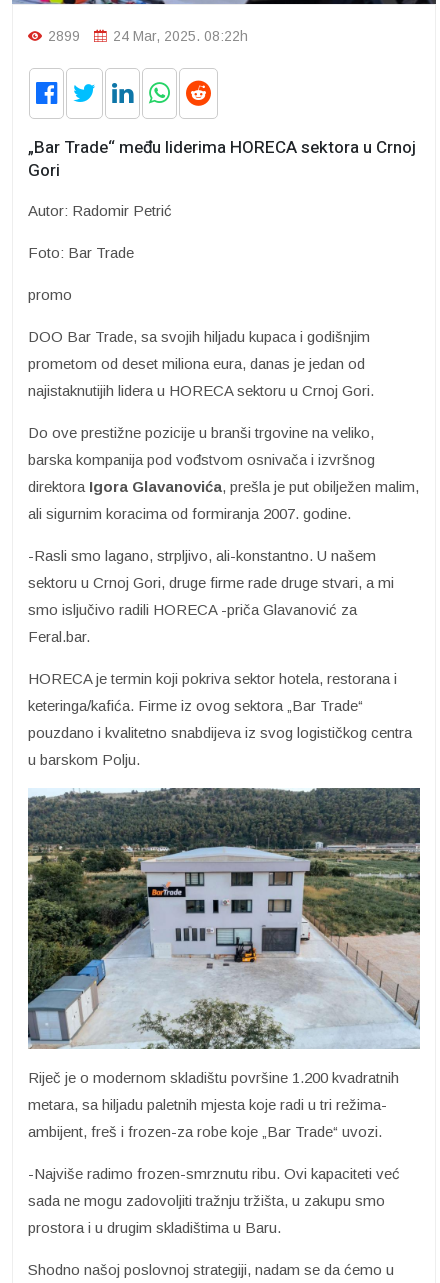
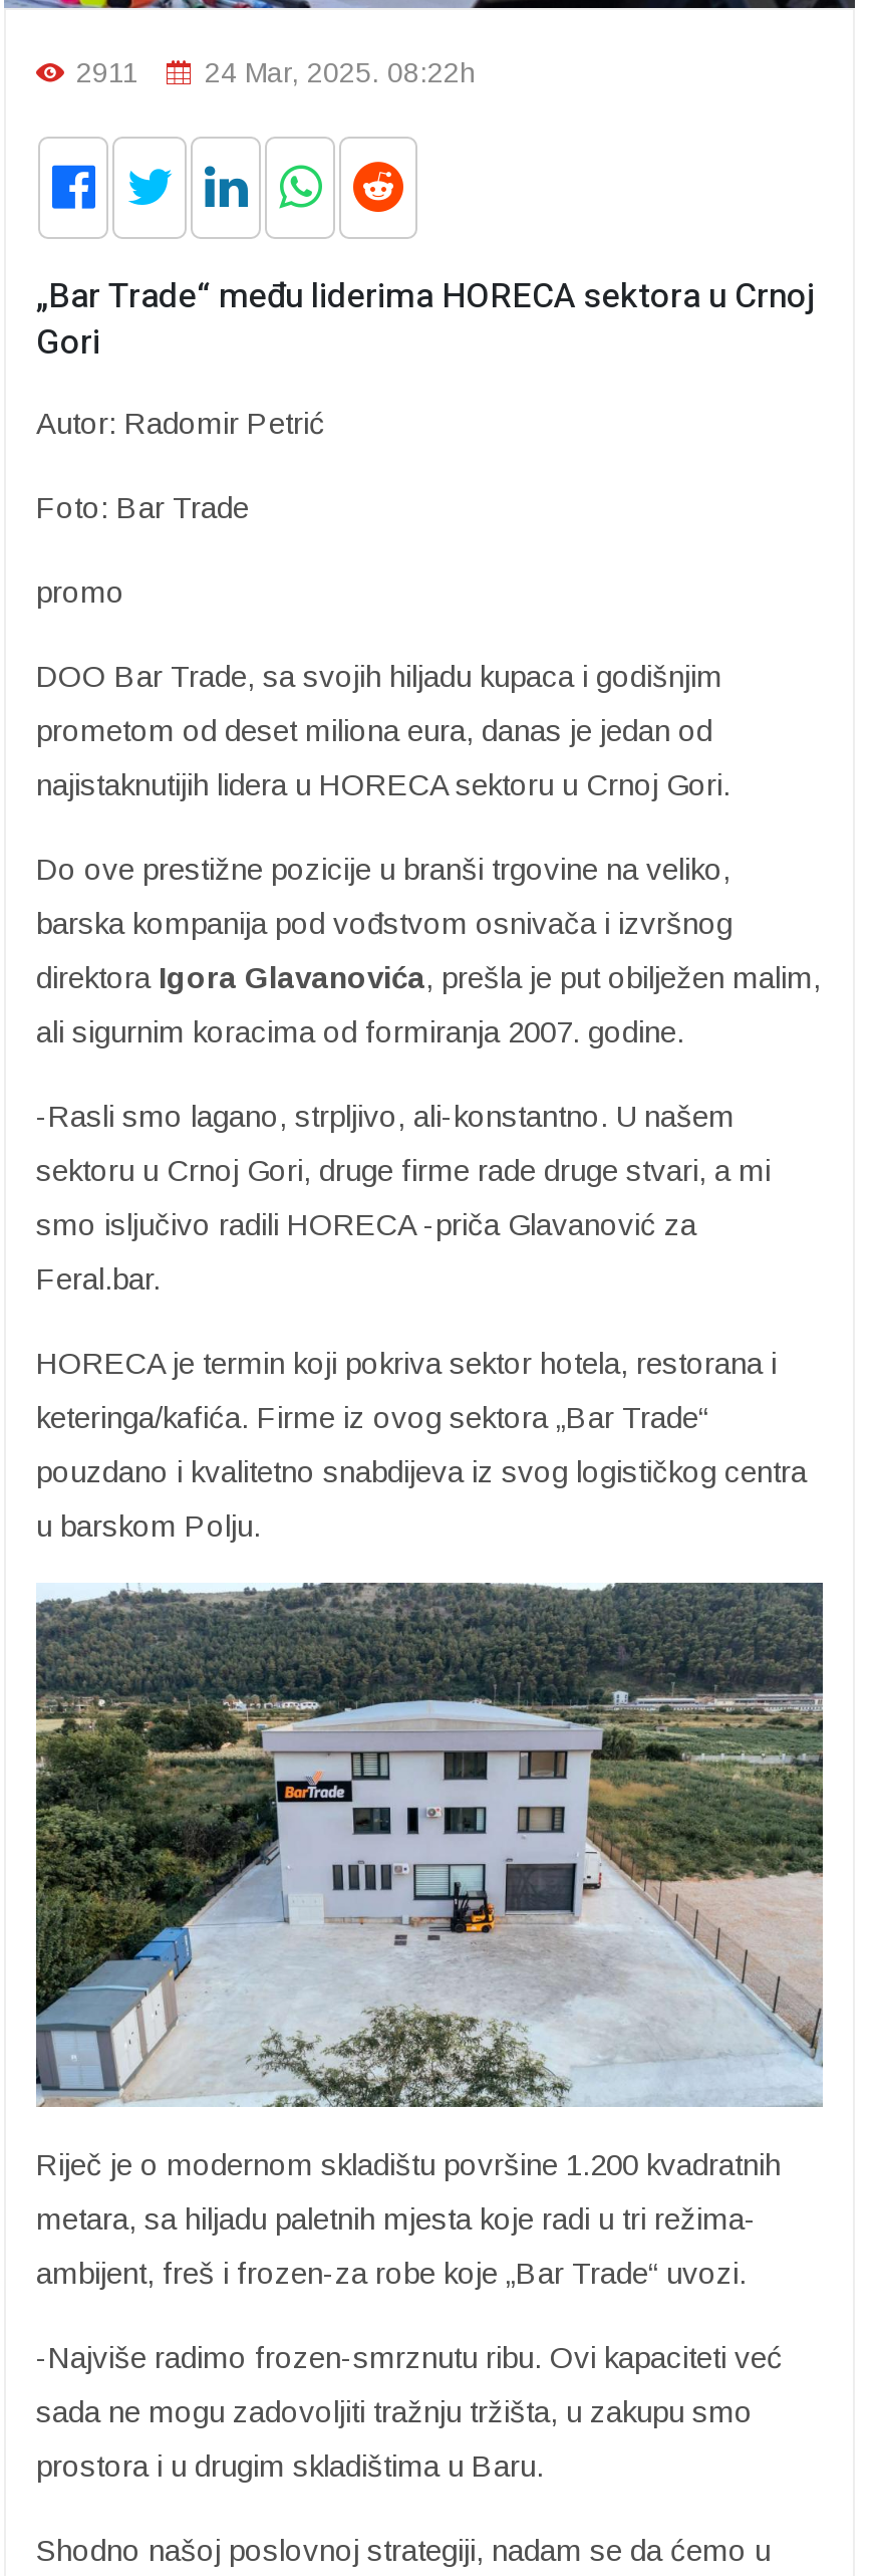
[44,28,248,44] 2899 24 Mar, 2025. 08:22h -> [68,56,476,88] 2911 24 Mar, 2025. 08:22h

